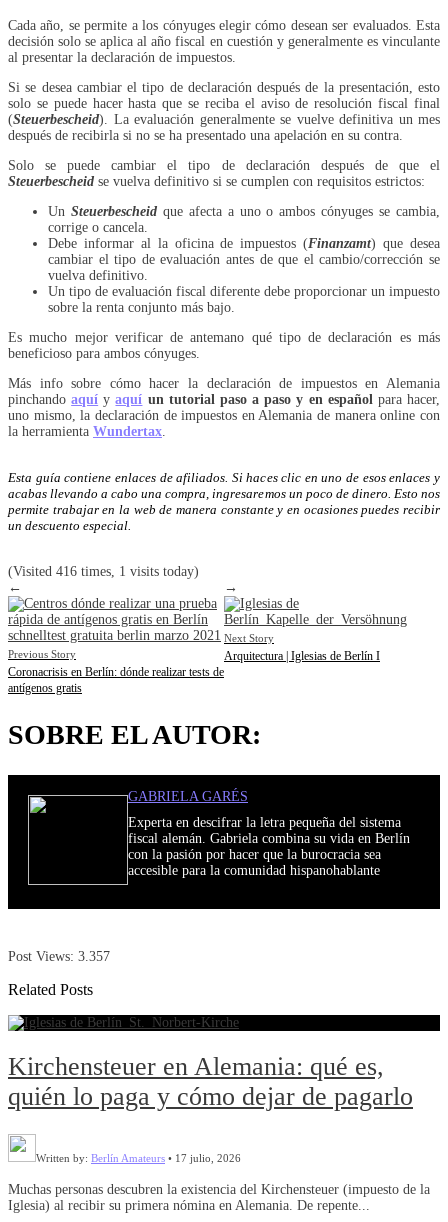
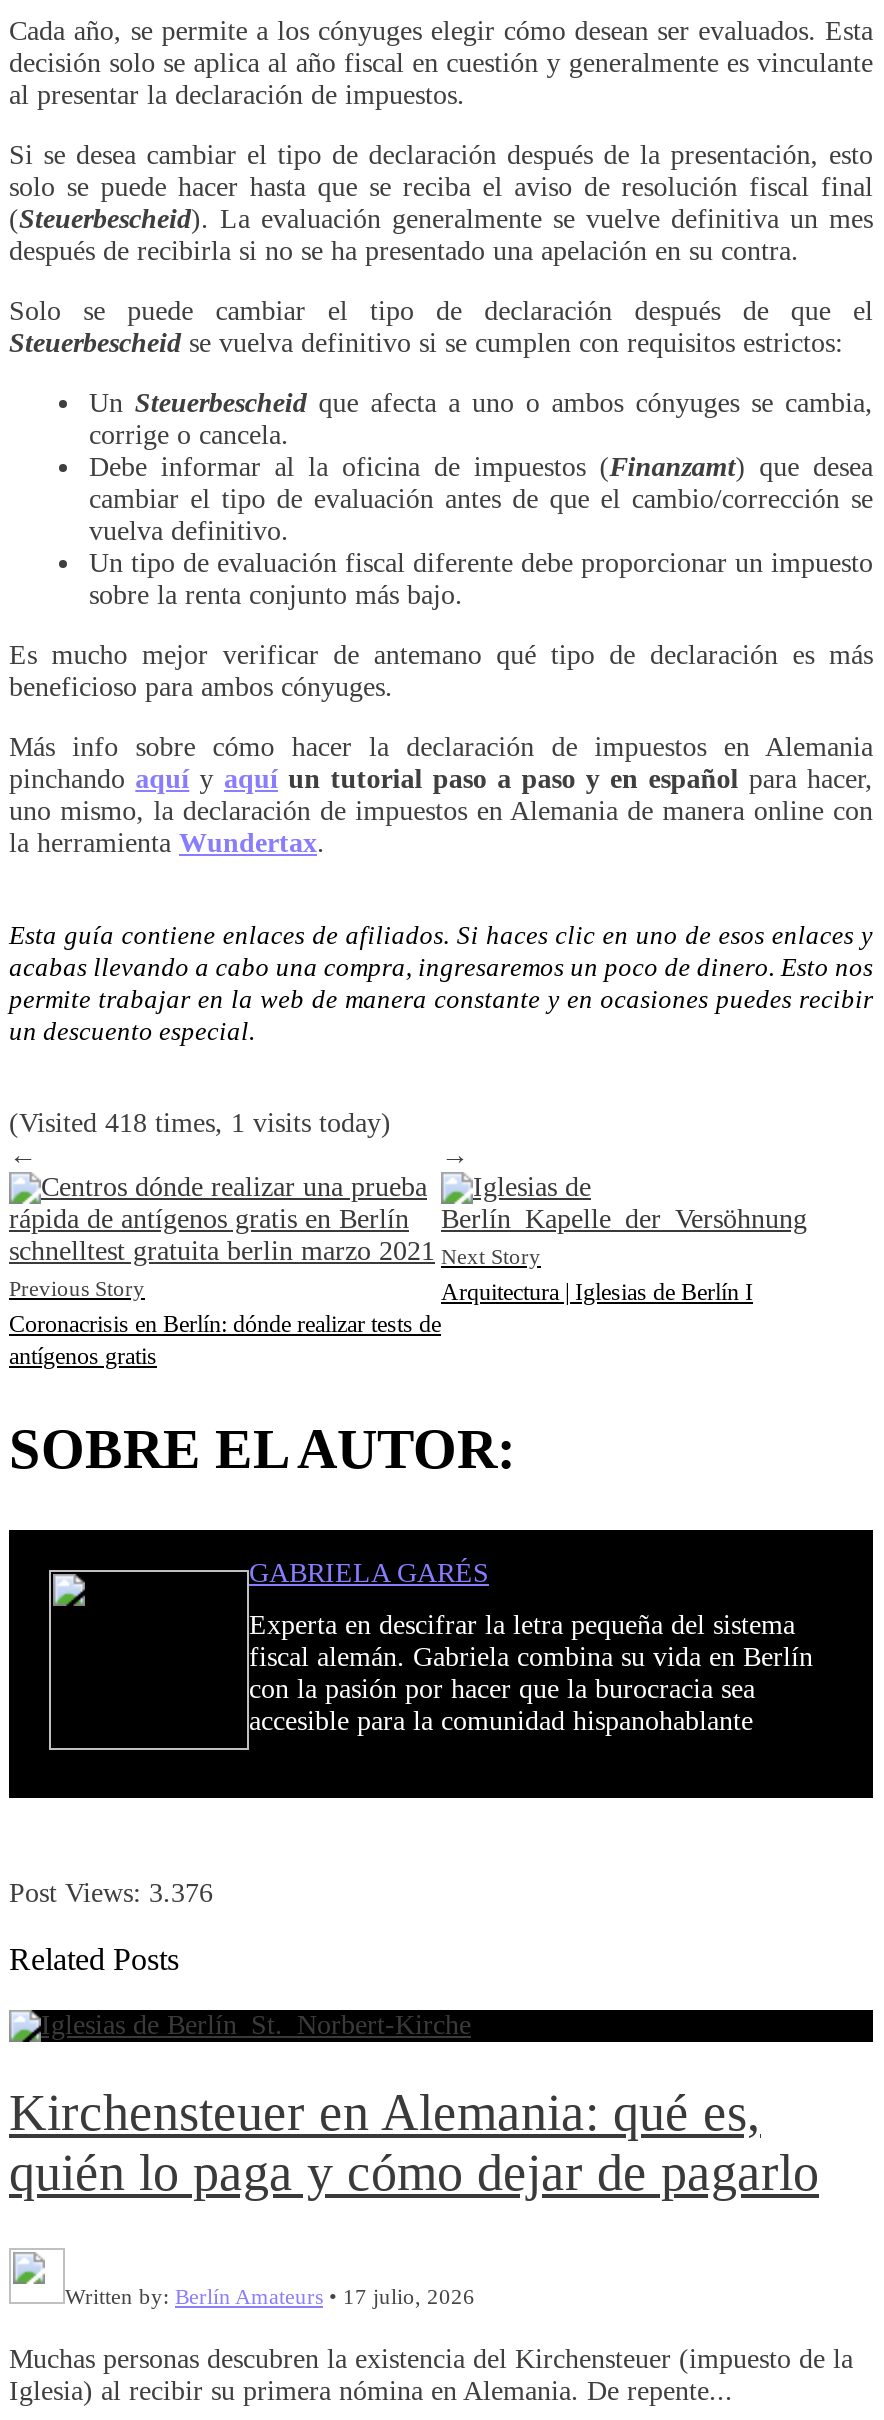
[8,564,199,579] (Visited 416 times, 1 visits today) -> [9,1108,391,1138] (Visited 418 times, 1 visits today)
[8,948,110,963] Post Views: 3.357 -> [9,1877,213,1907] Post Views: 3.376

